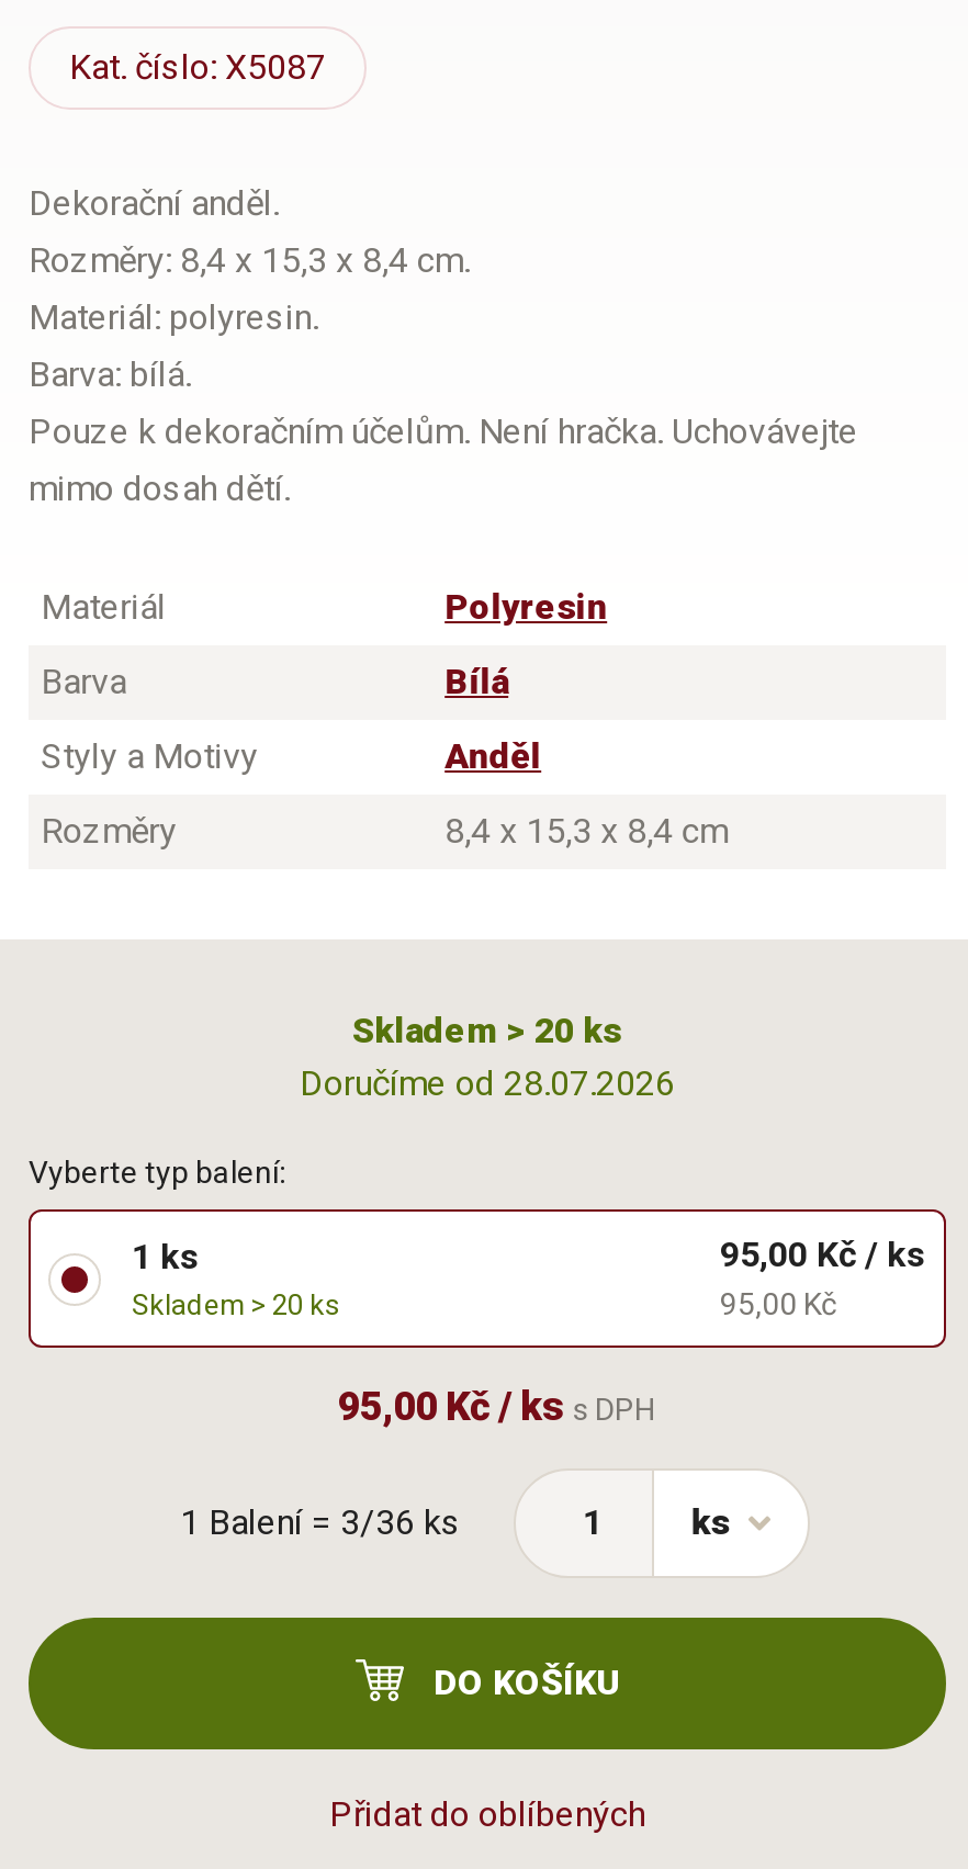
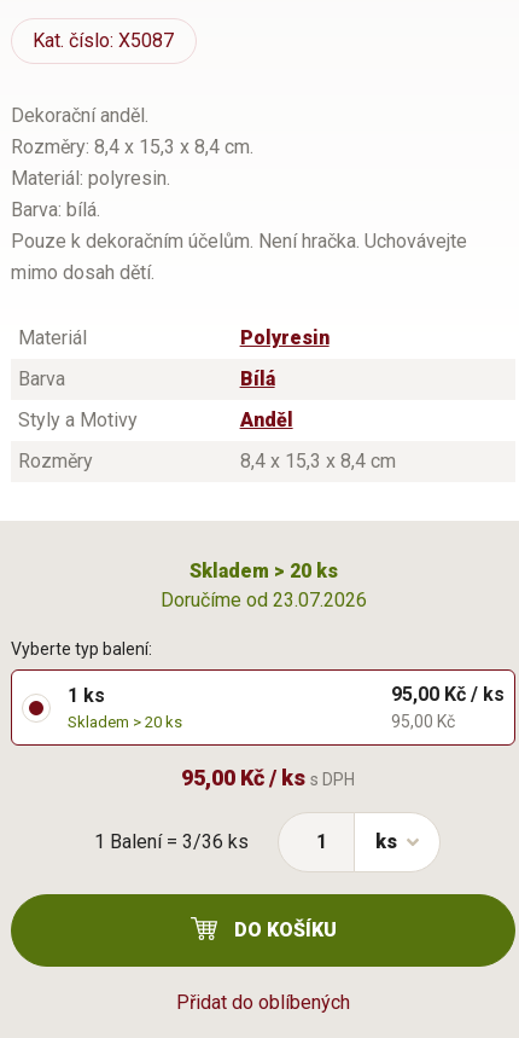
[300,1063,675,1105] Doručíme od 28.07.2026 -> [160,589,366,612] Doručíme od 23.07.2026

